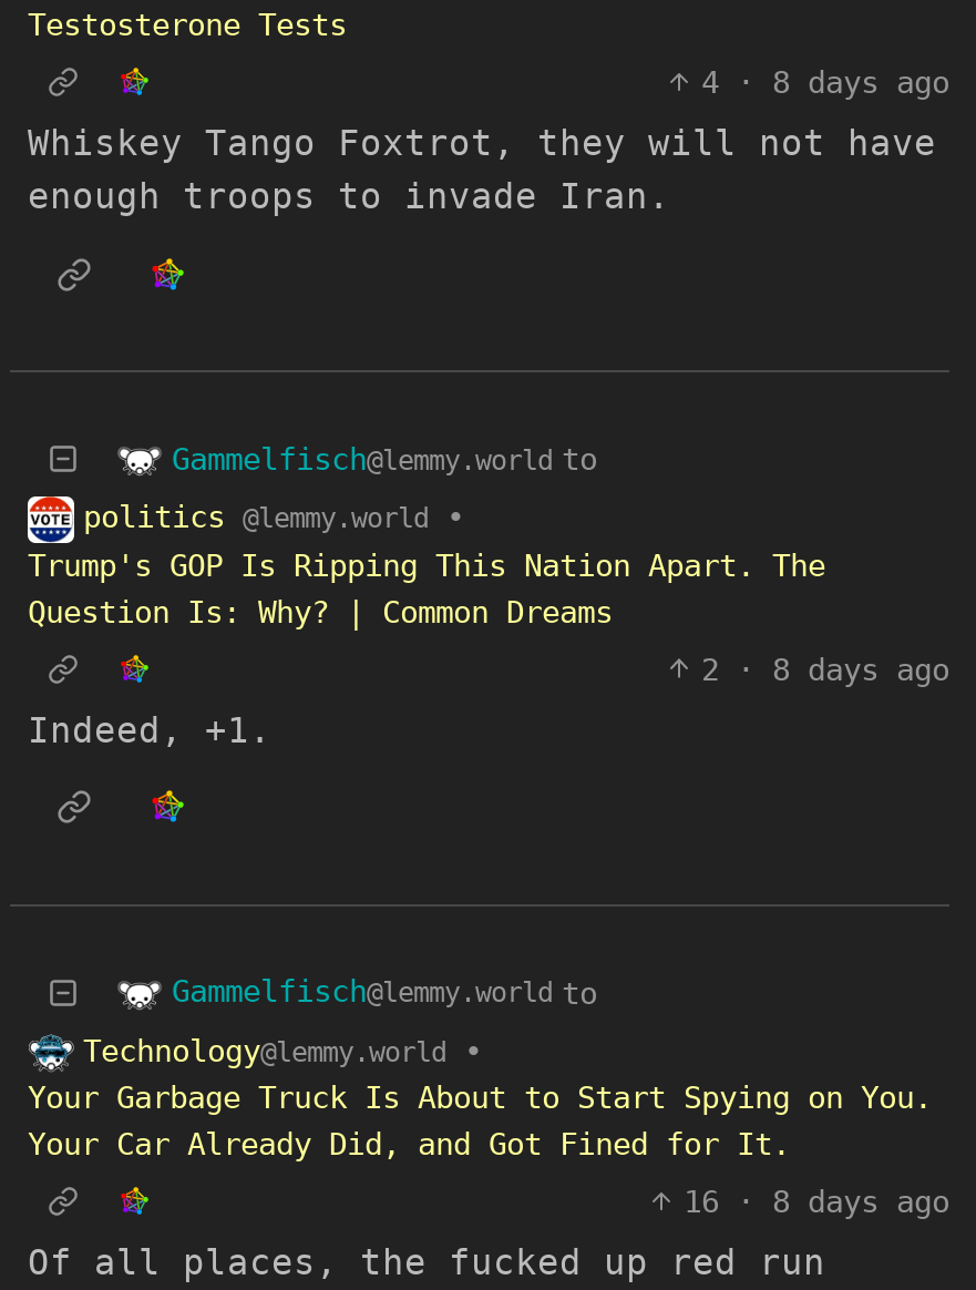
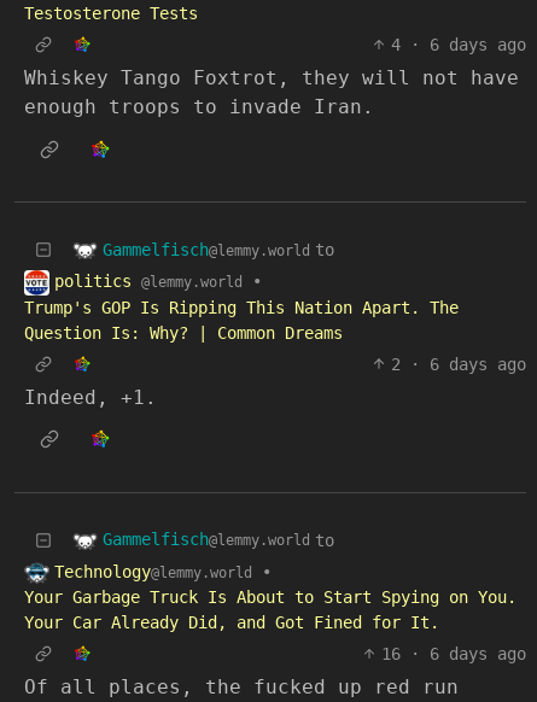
[701,64,949,100] 4 · 8 days ago -> [391,35,526,54] 4 · 6 days ago
[701,651,949,686] 2 · 8 days ago -> [391,354,526,373] 2 · 6 days ago
[684,1184,949,1219] 16 · 8 days ago -> [381,644,526,663] 16 · 6 days ago

